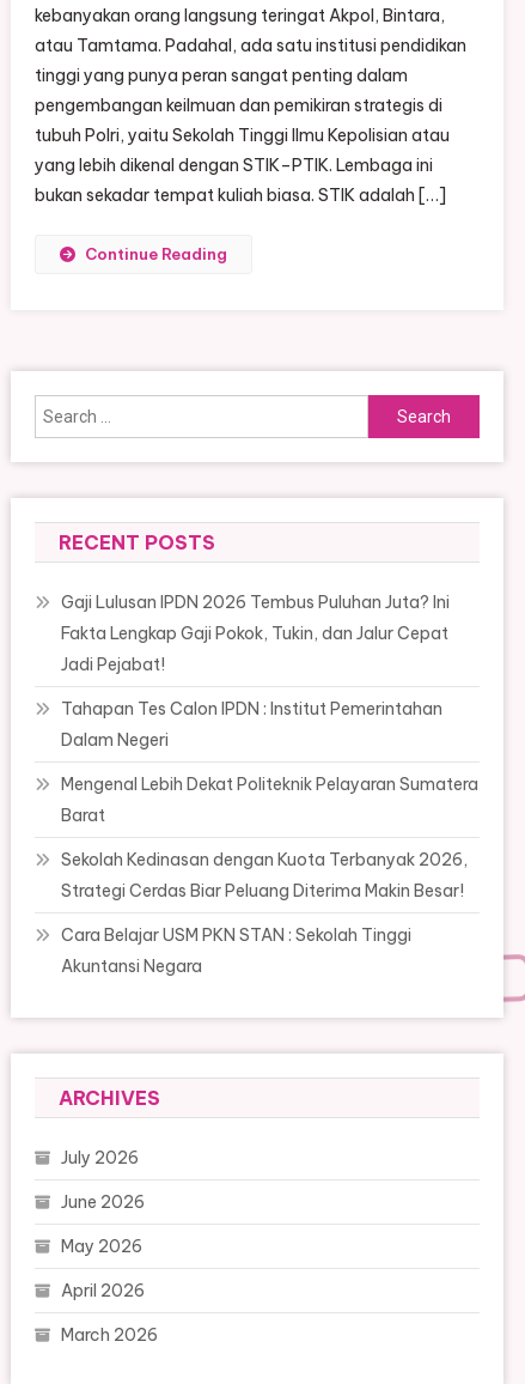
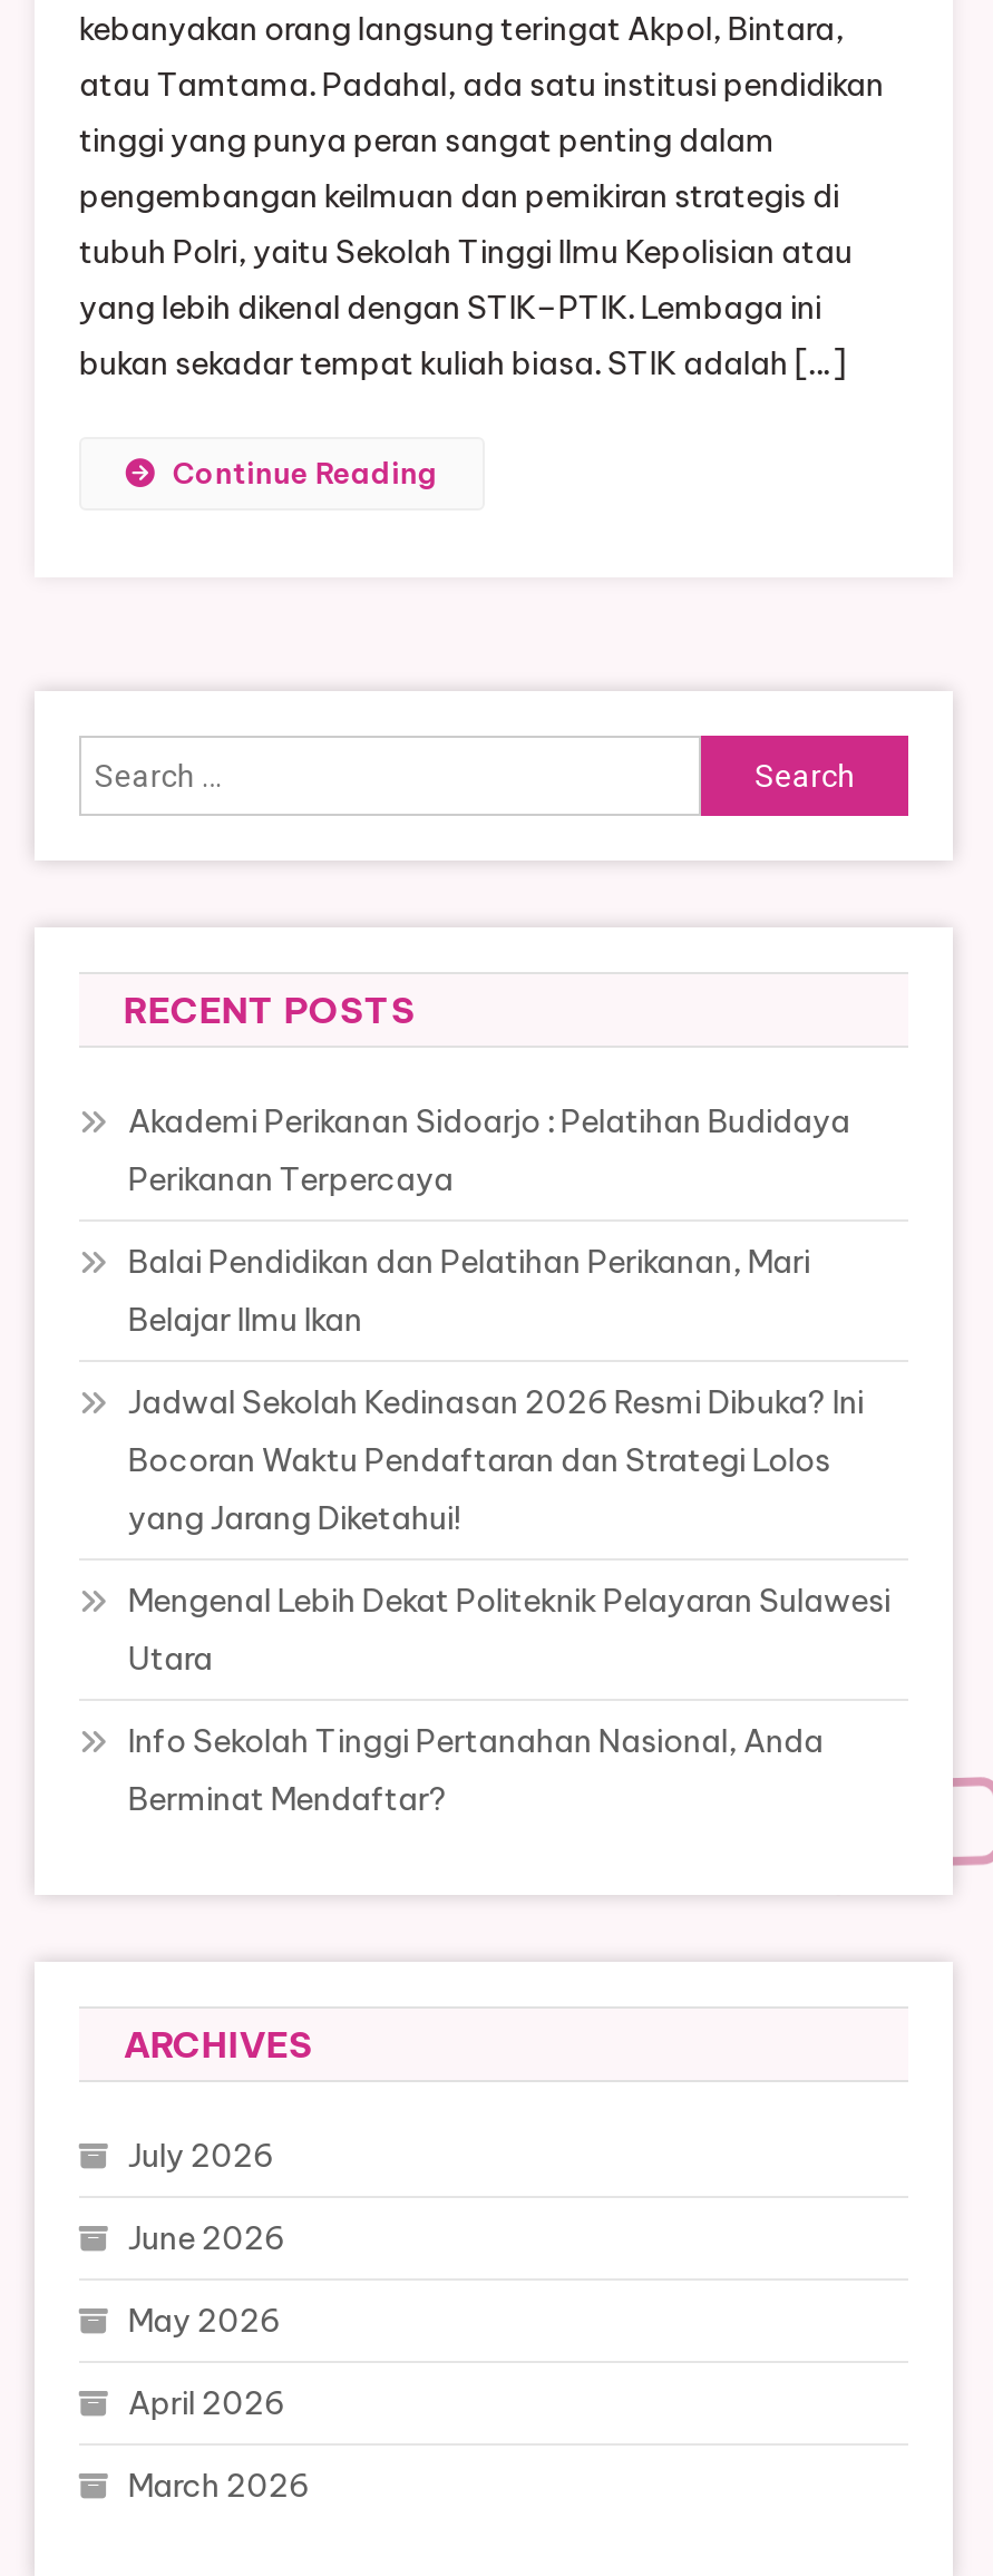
[61,591,450,675] Gaji Lulusan IPDN 2026 Tembus Puluhan Juta? Ini | Fakta Lengkap Gaji Pokok, Tukin, dan Jalur Cepat | Jadi Pejabat! -> [128,1101,850,1199] Akademi Perikanan Sidoarjo : Pelatihan Budidaya | Perikanan Terpercaya
[61,698,442,751] Tahapan Tes Calon IPDN : Institut Pemerintahan | Dalam Negeri -> [128,1242,810,1340] Balai Pendidikan dan Pelatihan Perikanan, Mari | Belajar Ilmu Ikan
[61,773,478,826] Mengenal Lebih Dekat Politeknik Pelayaran Sumatera | Barat -> [128,1382,863,1538] Jadwal Sekolah Kedinasan 2026 Resmi Dibuka? Ini | Bocoran Waktu Pendaftaran dan Strategi Lolos | yang Jarang Diketahui!
[61,849,467,902] Sekolah Kedinasan dengan Kuota Terbanyak 2026, | Strategi Cerdas Biar Peluang Diterima Makin Besar! -> [128,1581,890,1679] Mengenal Lebih Dekat Politeknik Pelayaran Sulawesi | Utara
[61,924,411,977] Cara Belajar USM PKN STAN : Sekolah Tinggi | Akuntansi Negara -> [128,1721,823,1819] Info Sekolah Tinggi Pertanahan Nasional, Anda | Berminat Mendaftar?

